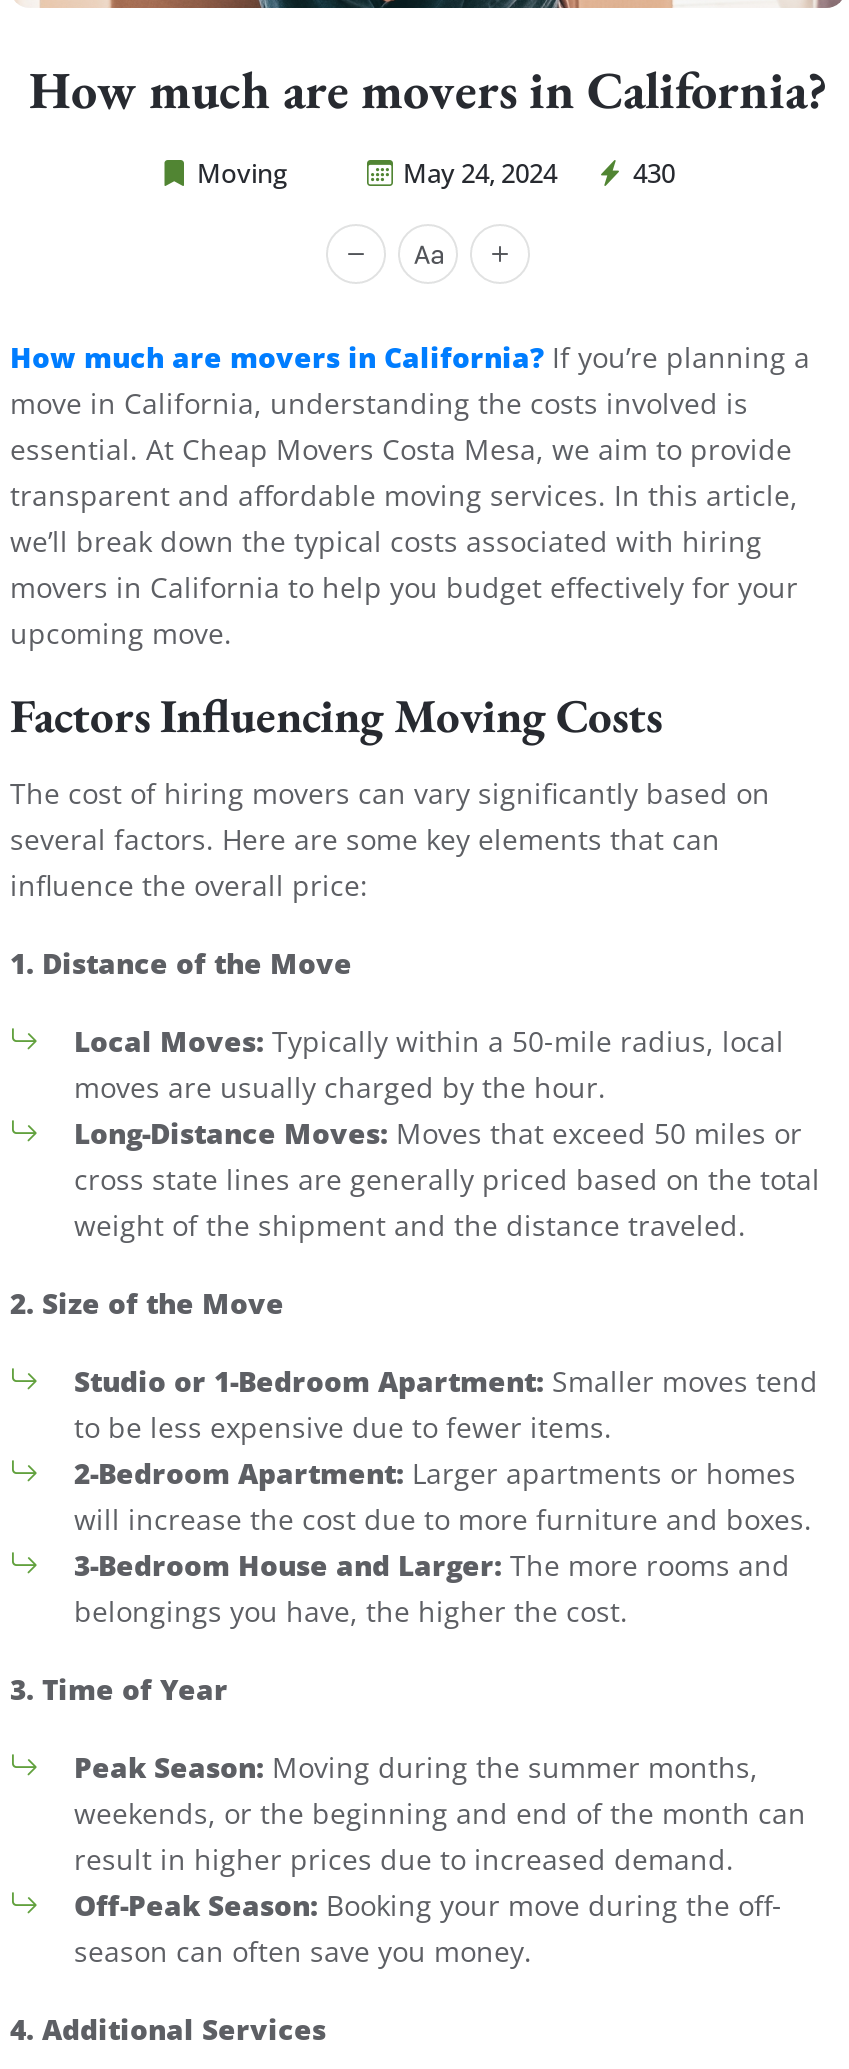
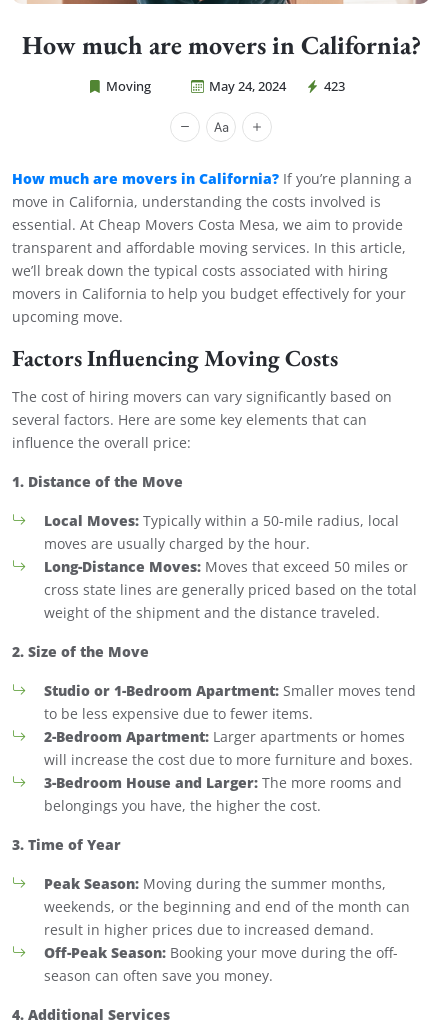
[633,155,675,191] 430 -> [323,78,344,96] 423

